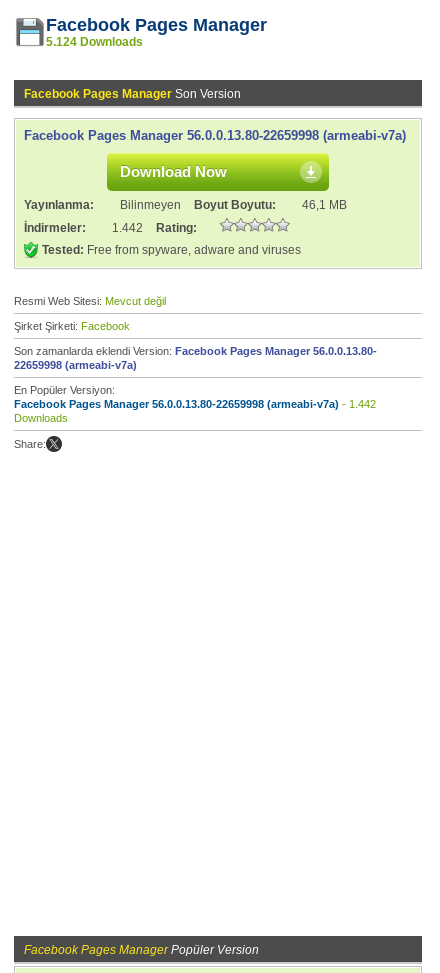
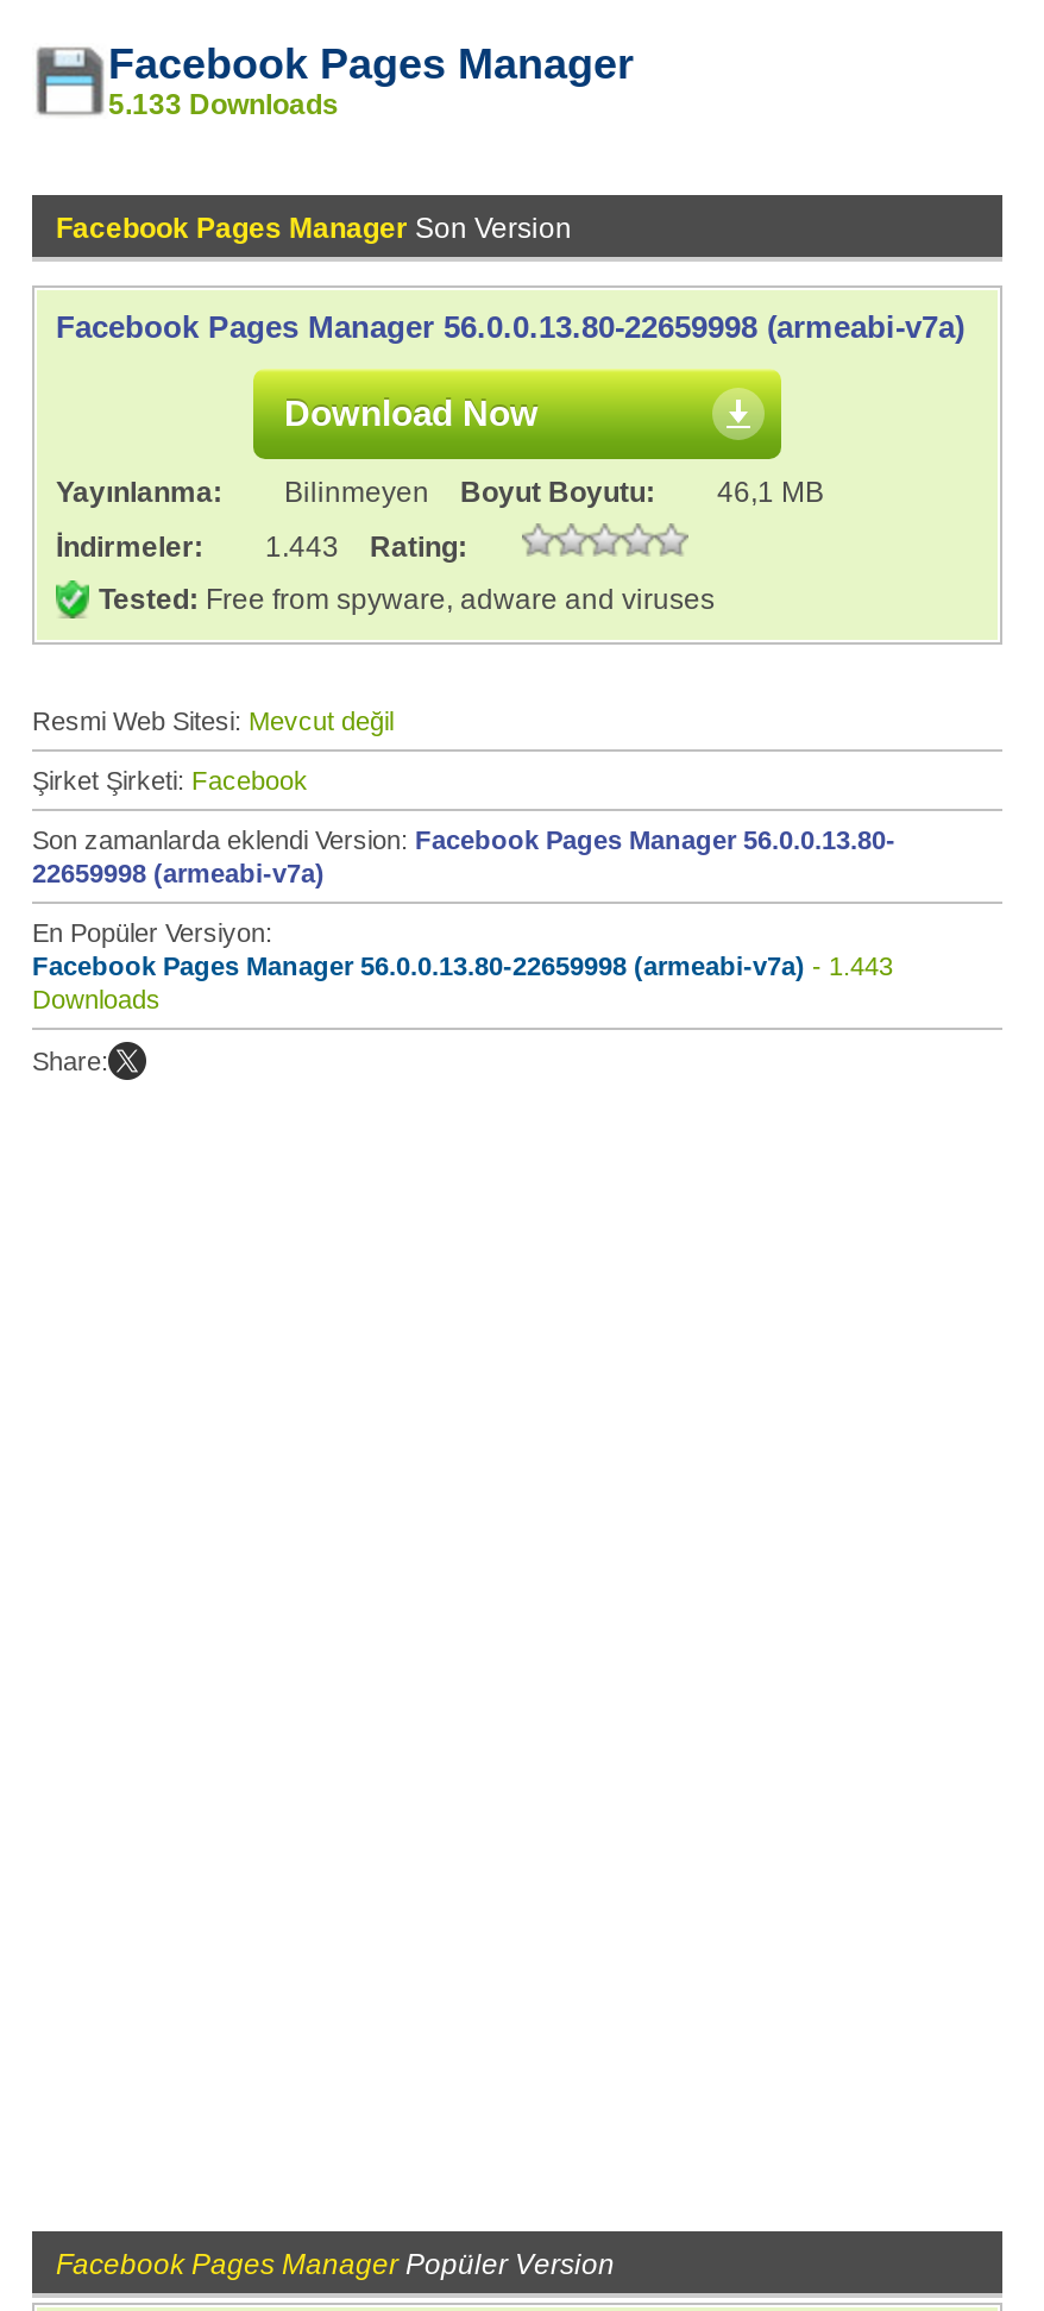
[46,35,143,49] 5.124 Downloads -> [108,88,339,121] 5.133 Downloads
[24,221,197,235] İndirmeler: 1.442 Rating: -> [56,530,467,564] İndirmeler: 1.443 Rating:
[14,398,376,410] Facebook Pages Manager 56.0.0.13.80-22659998 (armeabi-v7a) - 1.442 -> [32,952,893,980] Facebook Pages Manager 56.0.0.13.80-22659998 (armeabi-v7a) - 1.443

